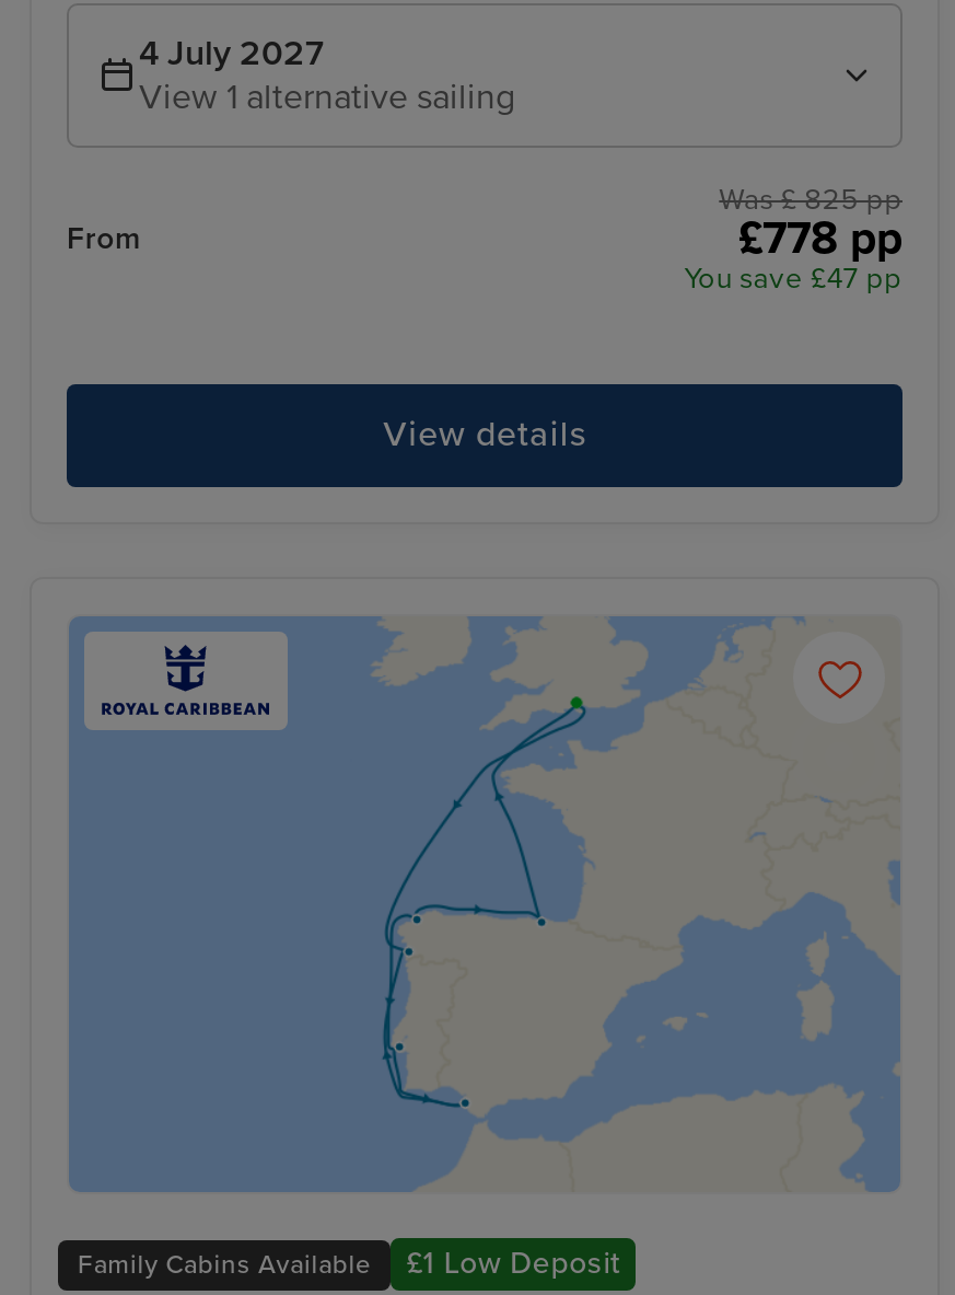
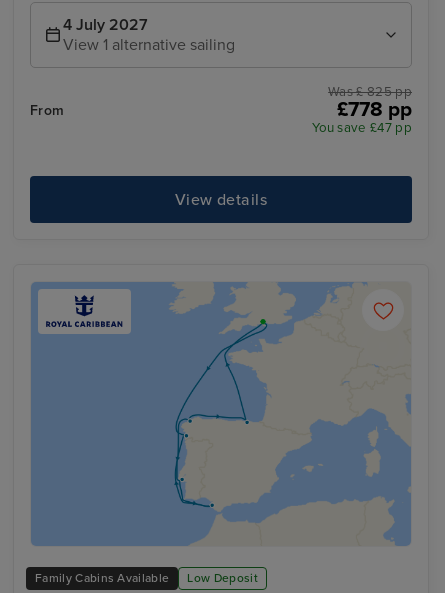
[407,1246,620,1283] £1 Low Deposit -> [187,571,258,585] Low Deposit

